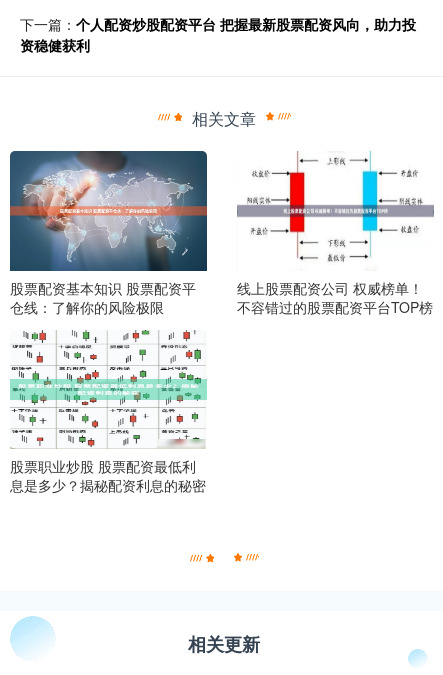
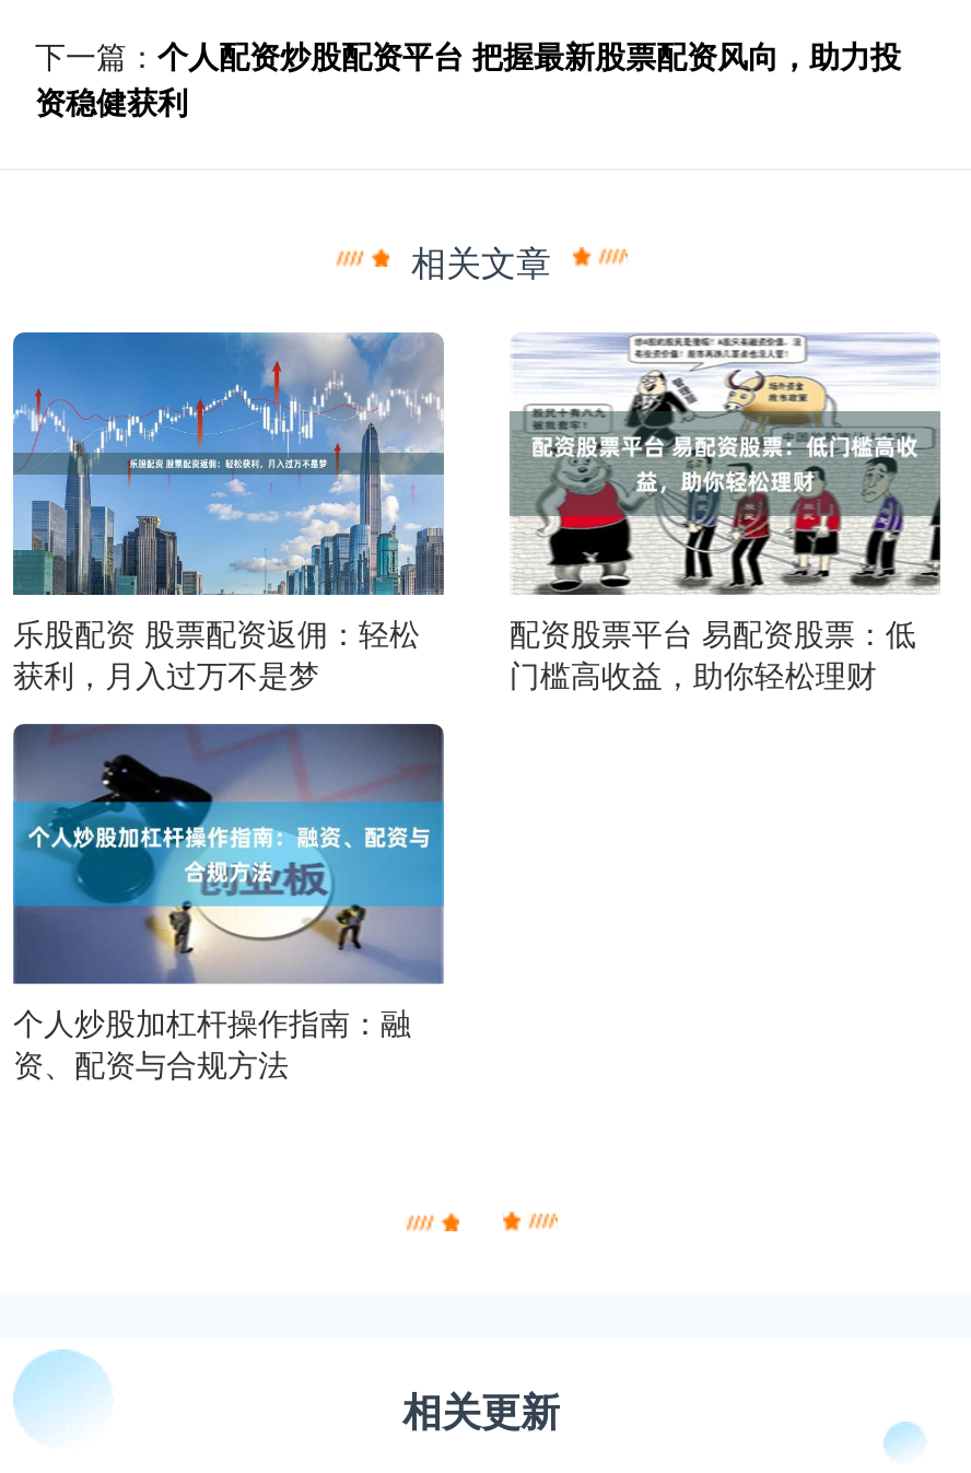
[9,150,208,317] [image] | 股票配资基本知识 股票配资平 | 仓线：了解你的风险极限 -> [11,330,444,695] [image] | 乐股配资 股票配资返佣：轻松 | 获利，月入过万不是梦
[237,152,434,317] [image] | 线上股票配资公司 权威榜单！ | 不容错过的股票配资平台TOP榜 -> [507,332,943,695] [image] | 配资股票平台 易配资股票：低 | 门槛高收益，助你轻松理财
[10,330,207,495] [image] | 股票职业炒股 股票配资最低利 | 息是多少？揭秘配资利息的秘密 -> [11,722,446,1085] [image] | 个人炒股加杠杆操作指南：融 | 资、配资与合规方法

